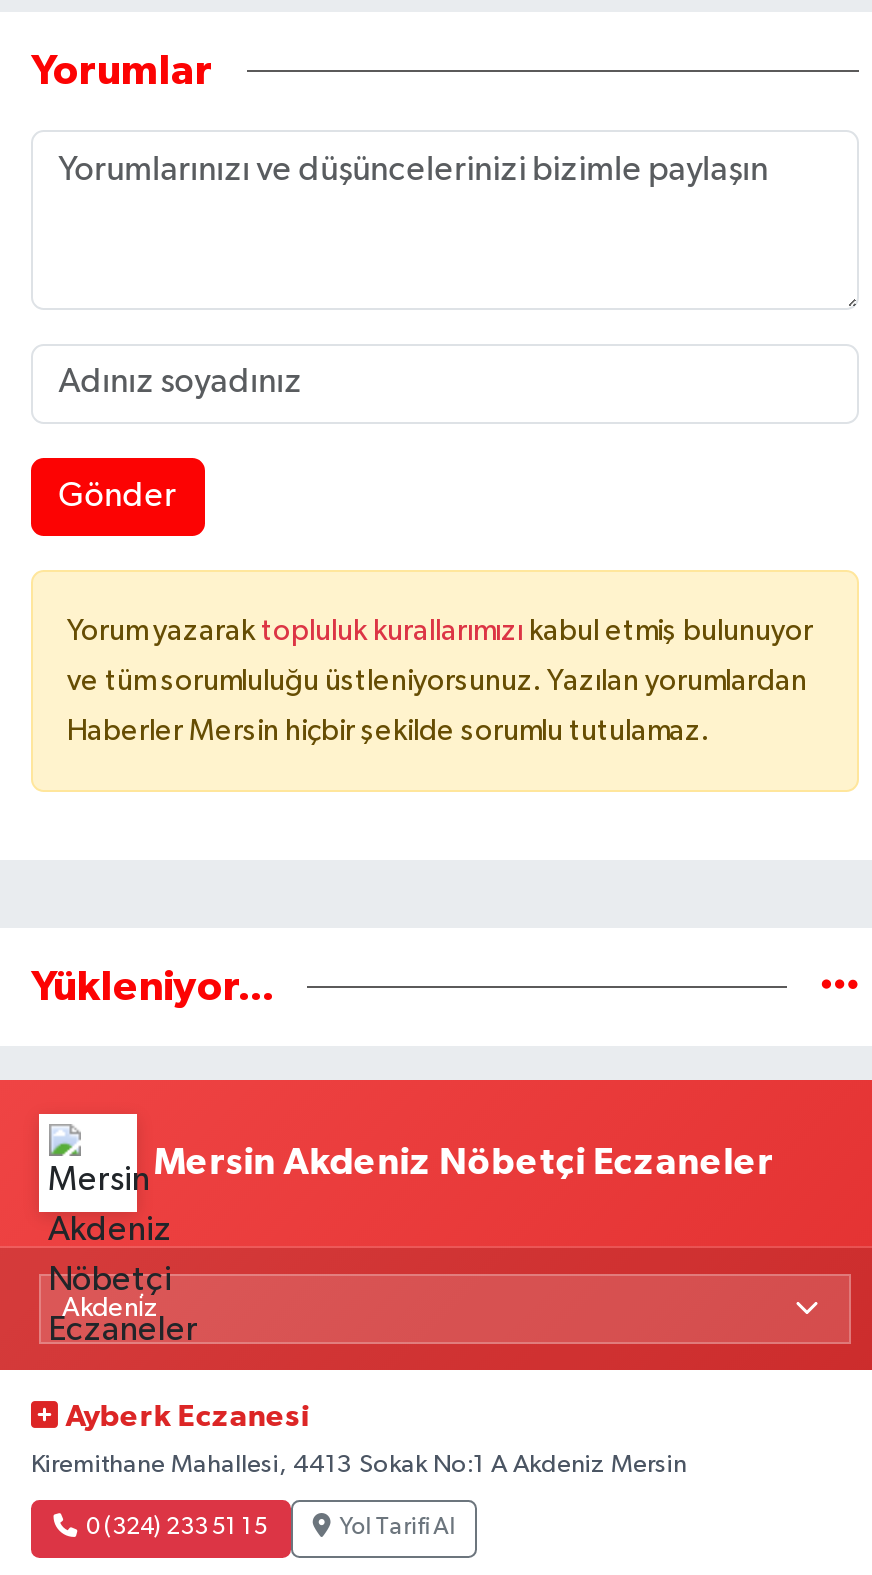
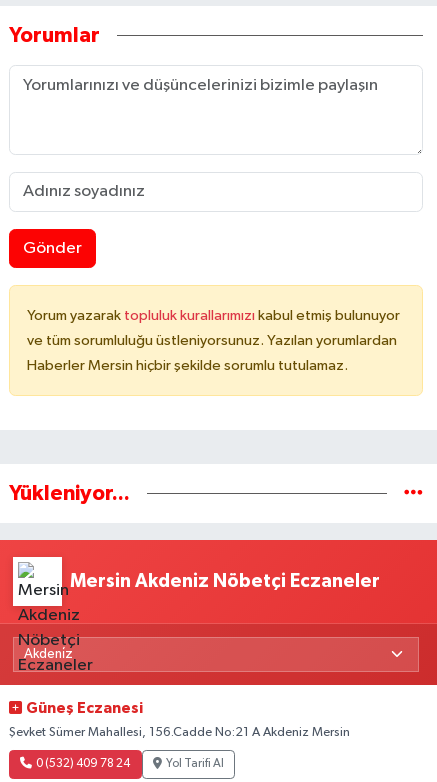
[65,1402,309,1432] Ayberk Eczanesi -> [26,701,143,716] Güneş Eczanesi
[31,1452,687,1478] Kiremithane Mahallesi, 4413 Sokak No:1 A Akdeniz Mersin -> [9,726,350,739] Şevket Sümer Mahallesi, 156.Cadde No:21 A Akdeniz Mersin
[86,1515,268,1539] 0 (324) 233 51 15 -> [36,758,130,770] 0 (532) 409 78 24

